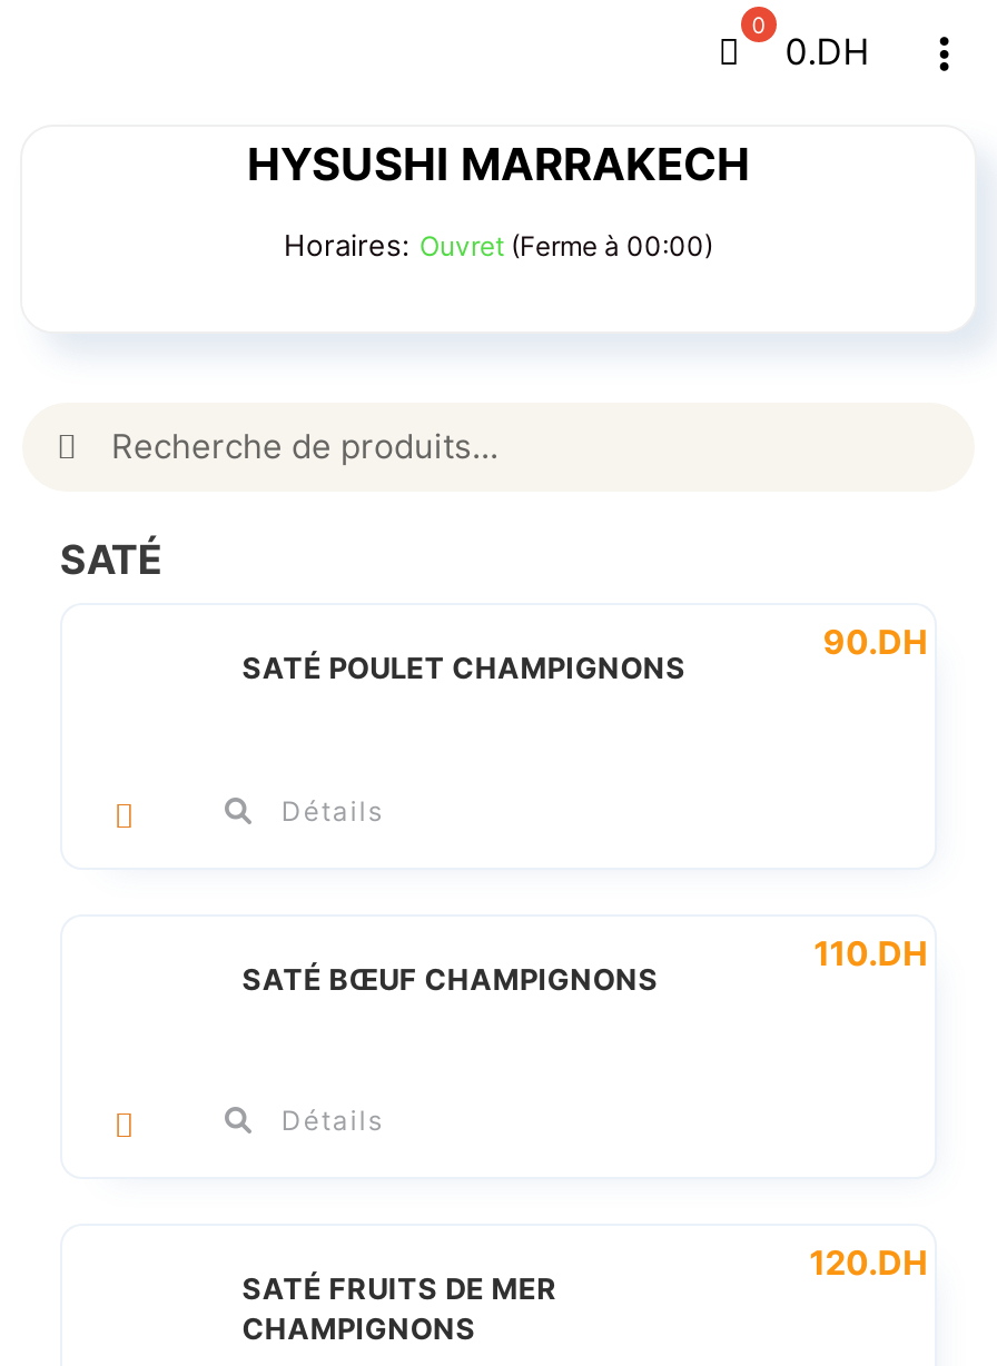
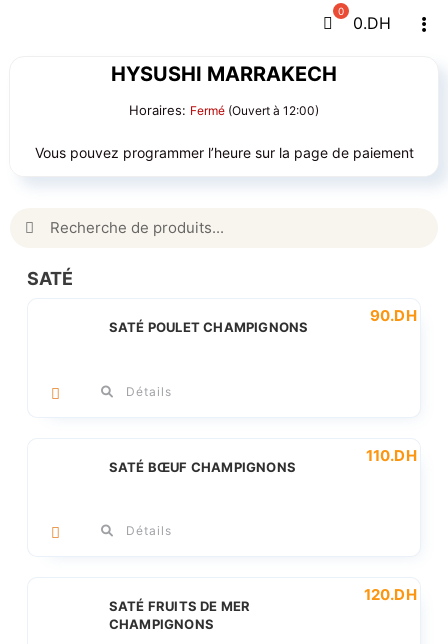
[284,227,713,262] Horaires: Ouvret (Ferme à 00:00) -> [34,102,413,161] Horaires: Fermé (Ouvert à 12:00) | Vous pouvez programmer l’heure sur la page de paiement

